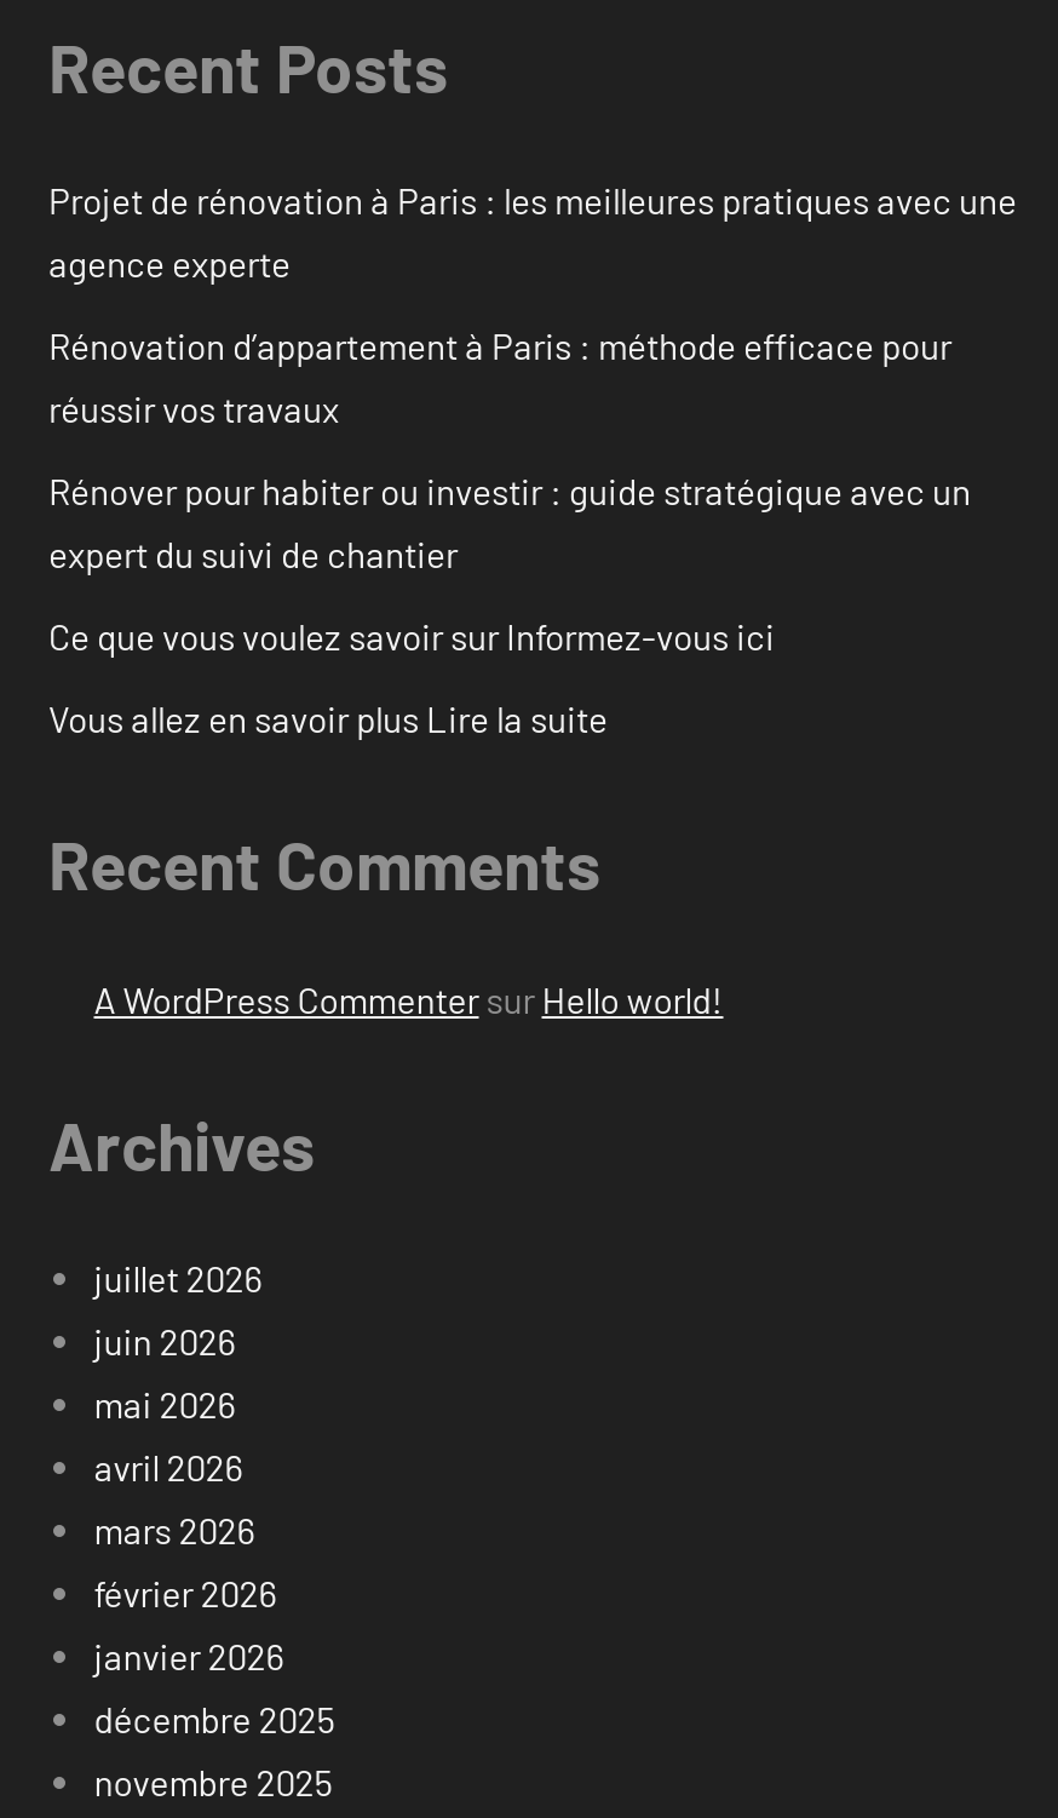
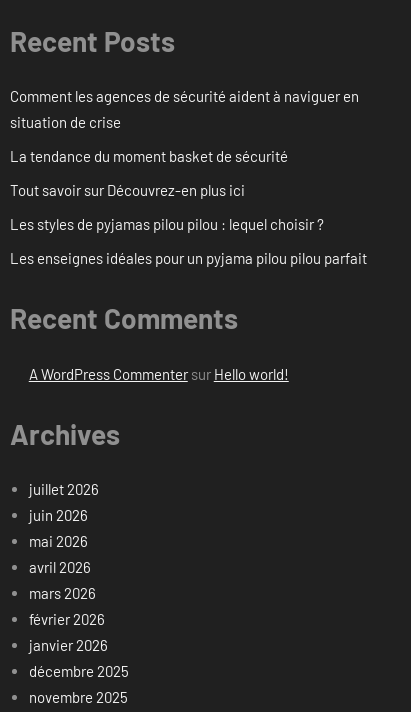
[48,179,1017,285] Projet de rénovation à Paris : les meilleures pratiques avec une | agence experte -> [10,87,359,131] Comment les agences de sécurité aident à naviguer en | situation de crise
[48,324,951,431] Rénovation d’appartement à Paris : méthode efficace pour | réussir vos travaux -> [10,147,288,165] La tendance du moment basket de sécurité
[48,469,971,576] Rénover pour habiter ou investir : guide stratégique avec un | expert du suivi de chantier -> [10,181,245,199] Tout savoir sur Découvrez-en plus ici
[48,615,775,658] Ce que vous voulez savoir sur Informez-vous ici -> [10,215,324,233] Les styles de pyjamas pilou pilou : lequel choisir ?
[48,697,608,741] Vous allez en savoir plus Lire la suite -> [10,249,367,267] Les enseignes idéales pour un pyjama pilou pilou parfait

